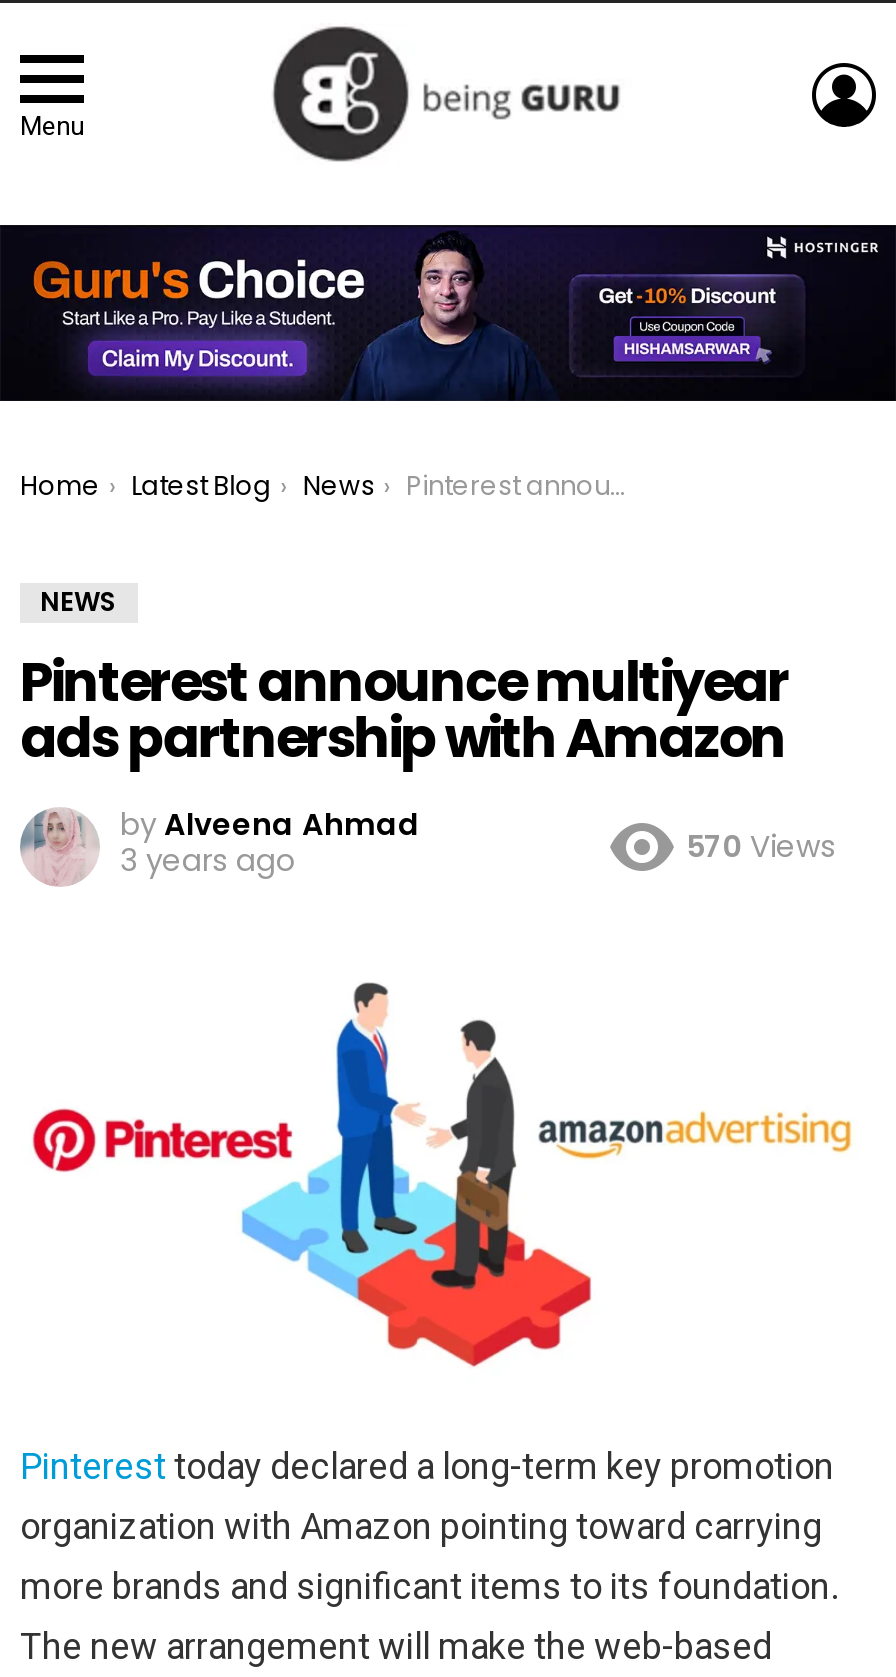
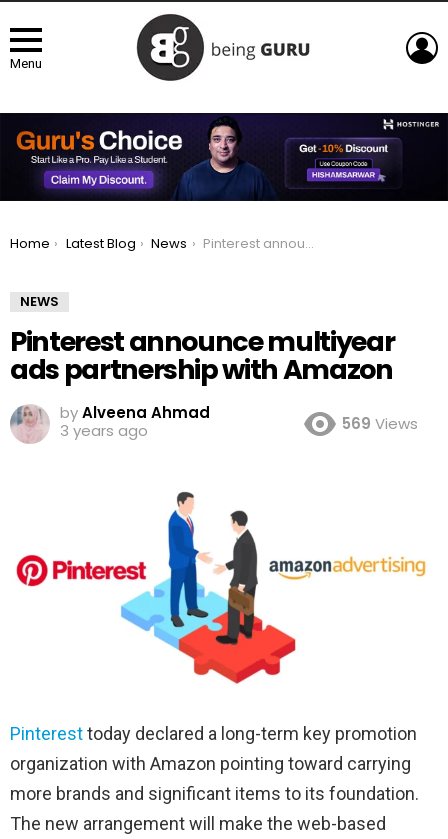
[686,825,836,867] 570 Views -> [342,413,418,434] 569 Views

